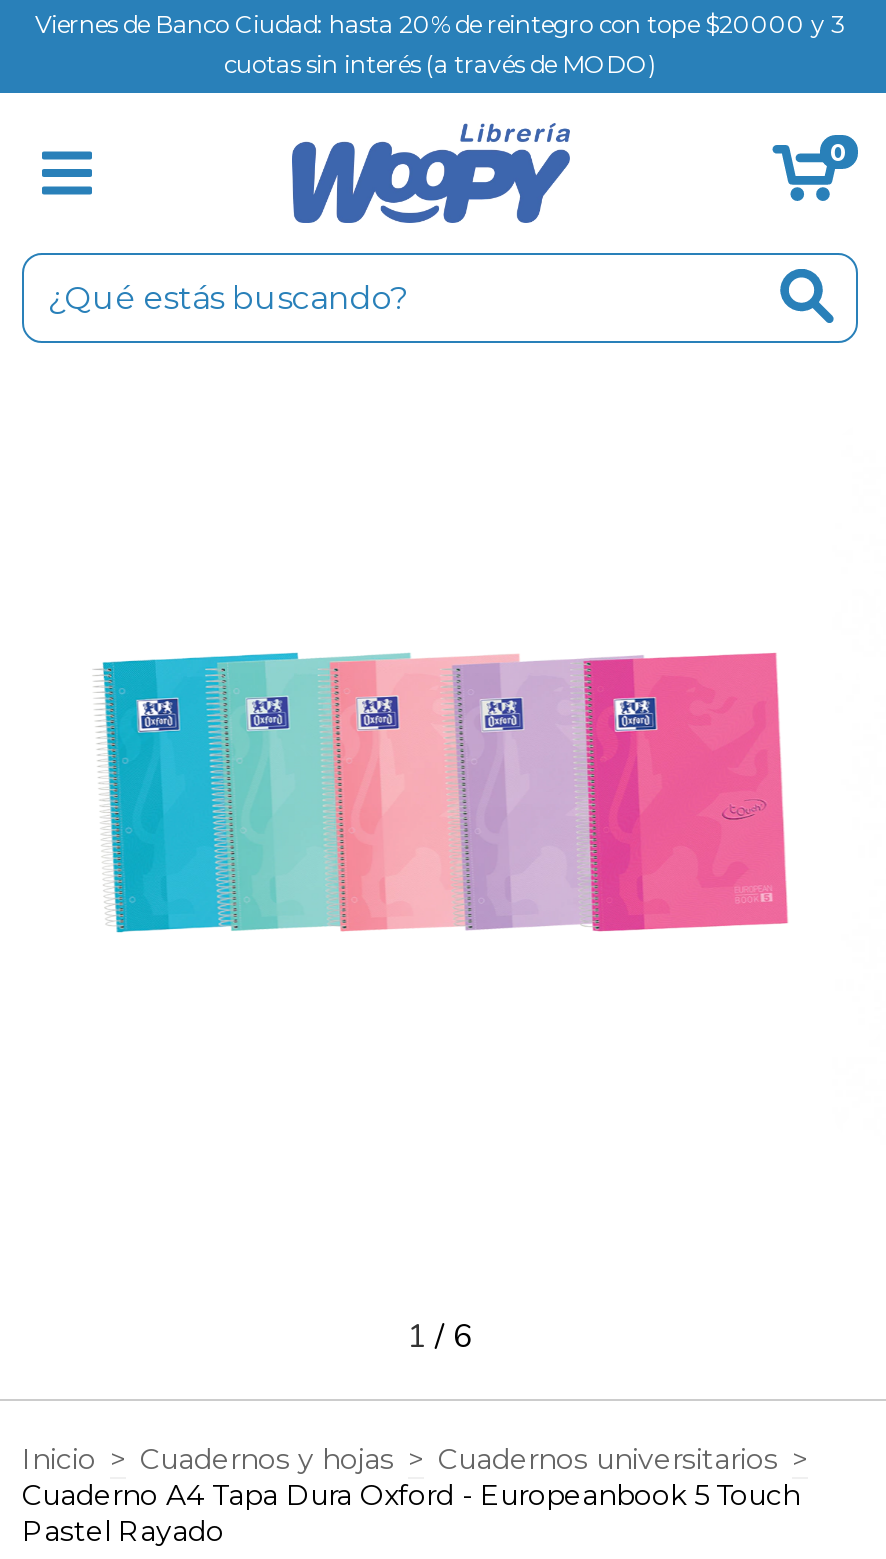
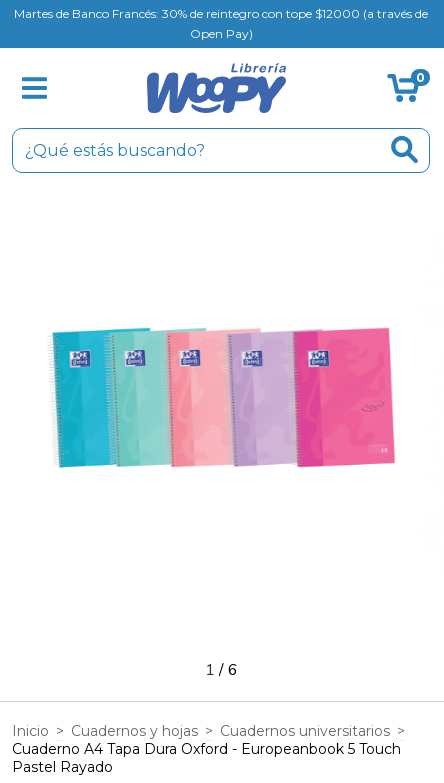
[35,9,845,79] Viernes de Banco Ciudad: hasta 20% de reintegro con tope $20000 y 3 | cuotas sin interés (a través de MODO) -> [14,6,428,41] Martes de Banco Francés: 30% de reintegro con tope $12000 (a través de | Open Pay)

